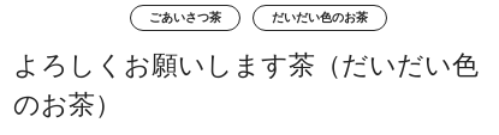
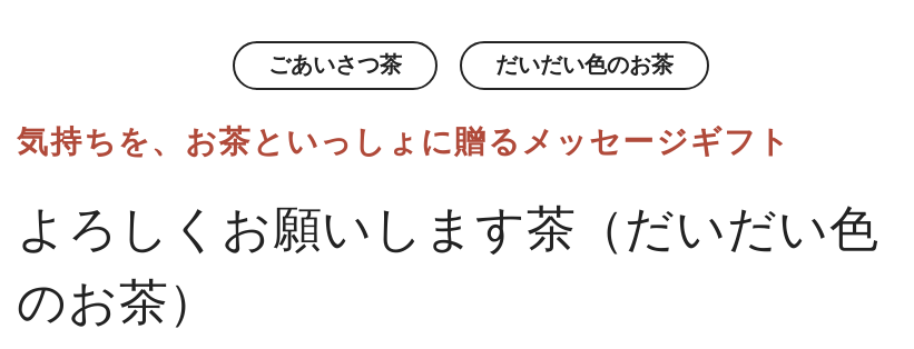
none -> [17,122,791,158] 気持ちを、お茶といっしょに贈るメッセージギフト

